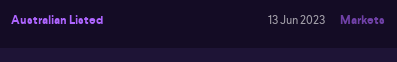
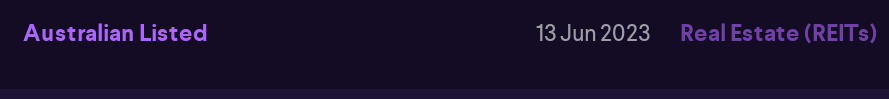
[339,12,384,28] Markets -> [680,18,878,50] Real Estate (REITs)

